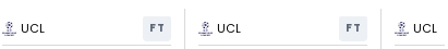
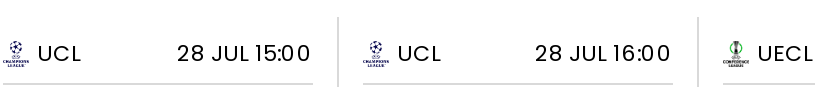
[150,20,165,36] FT -> [177,37,313,69] 28 JUL 15:00
[346,20,361,36] FT -> [535,37,673,69] 28 JUL 16:00
[413,20,437,37] UCL -> [757,37,813,69] UECL

